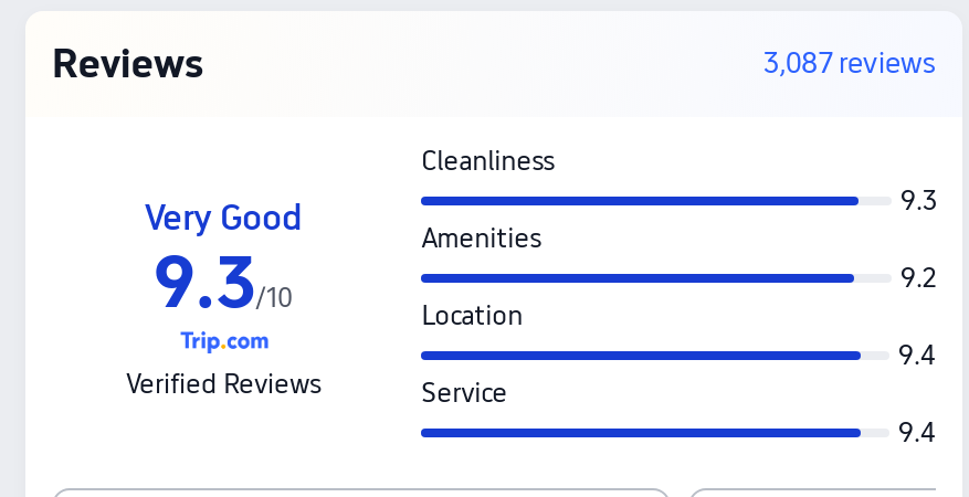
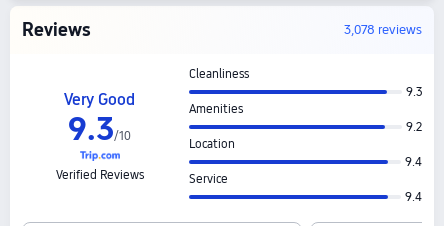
[763,46,936,80] 3,087 reviews -> [344,22,422,37] 3,078 reviews

